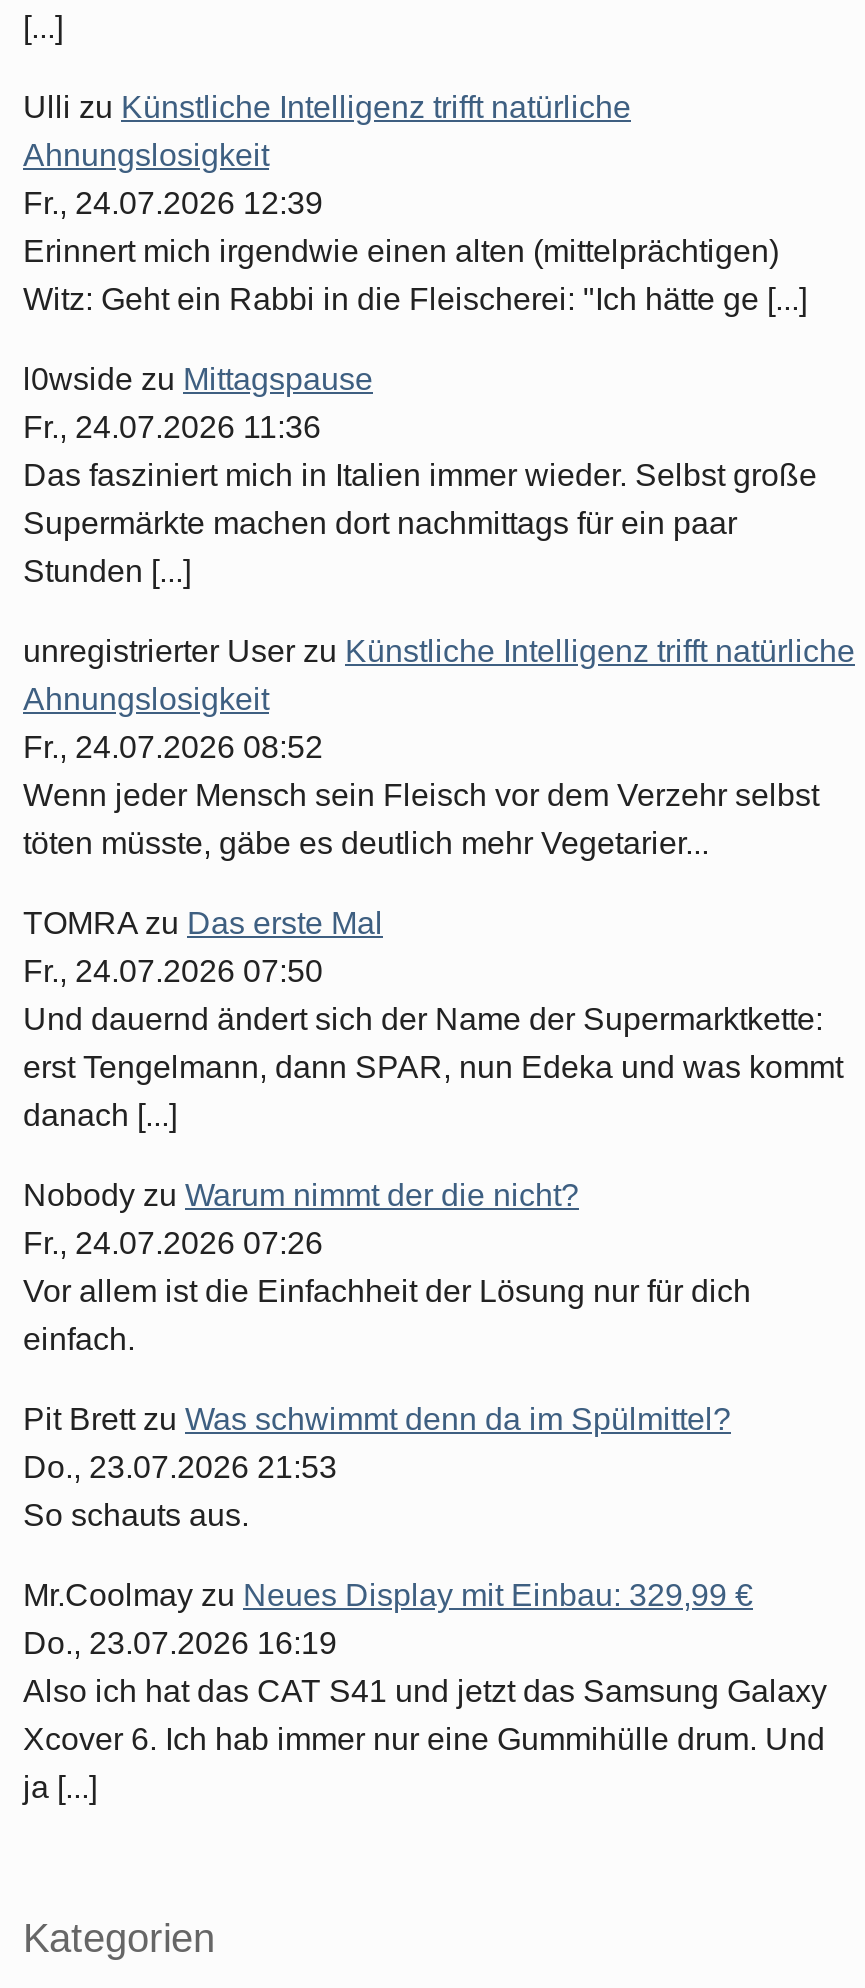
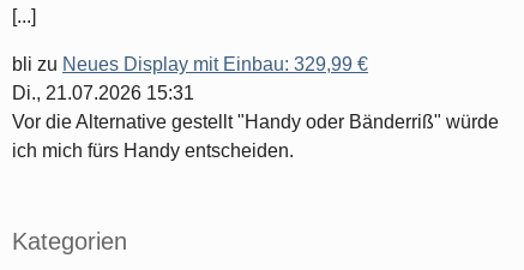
[23,89,855,1803] Ulli zu Künstliche Intelligenz trifft natürliche | Ahnungslosigkeit | Fr., 24.07.2026 12:39 | Erinnert mich irgendwie einen alten (mittelprächtigen) | Witz: Geht ein Rabbi in die Fleischerei: "Ich hätte ge [...] | l0wside zu Mittagspause | Fr., 24.07.2026 11:36 | Das fasziniert mich in Italien immer wieder. Selbst große | Supermärkte machen dort nachmittags für ein paar | Stunden [...] | unregistrierter User zu Künstliche Intelligenz trifft natürliche | Ahnungslosigkeit | Fr., 24.07.2026 08:52 | Wenn jeder Mensch sein Fleisch vor dem Verzehr selbst | töten müsste, gäbe es deutlich mehr Vegetarier... | TOMRA zu Das erste Mal | Fr., 24.07.2026 07:50 | Und dauernd ändert sich der Name der Supermarktkette: | erst Tengelmann, dann SPAR, nun Edeka und was kommt | danach [...] | Nobody zu Warum nimmt der die nicht? | Fr., 24.07.2026 07:26 | Vor allem ist die Einfachheit der Lösung nur für dich | einfach. | Pit Brett zu Was schwimmt denn da im Spülmittel? | Do., 23.07.2026 21:53 | So schauts aus. | Mr.Coolmay zu Neues Display mit Einbau: 329,99 € | Do., 23.07.2026 16:19 | Also ich hat das CAT S41 und jetzt das Samsung Galaxy | Xcover 6. Ich hab immer nur eine Gummihülle drum. Und | ja [...] -> [12,53,499,160] bli zu Neues Display mit Einbau: 329,99 € | Di., 21.07.2026 15:31 | Vor die Alternative gestellt "Handy oder Bänderriß" würde | ich mich fürs Handy entscheiden.

